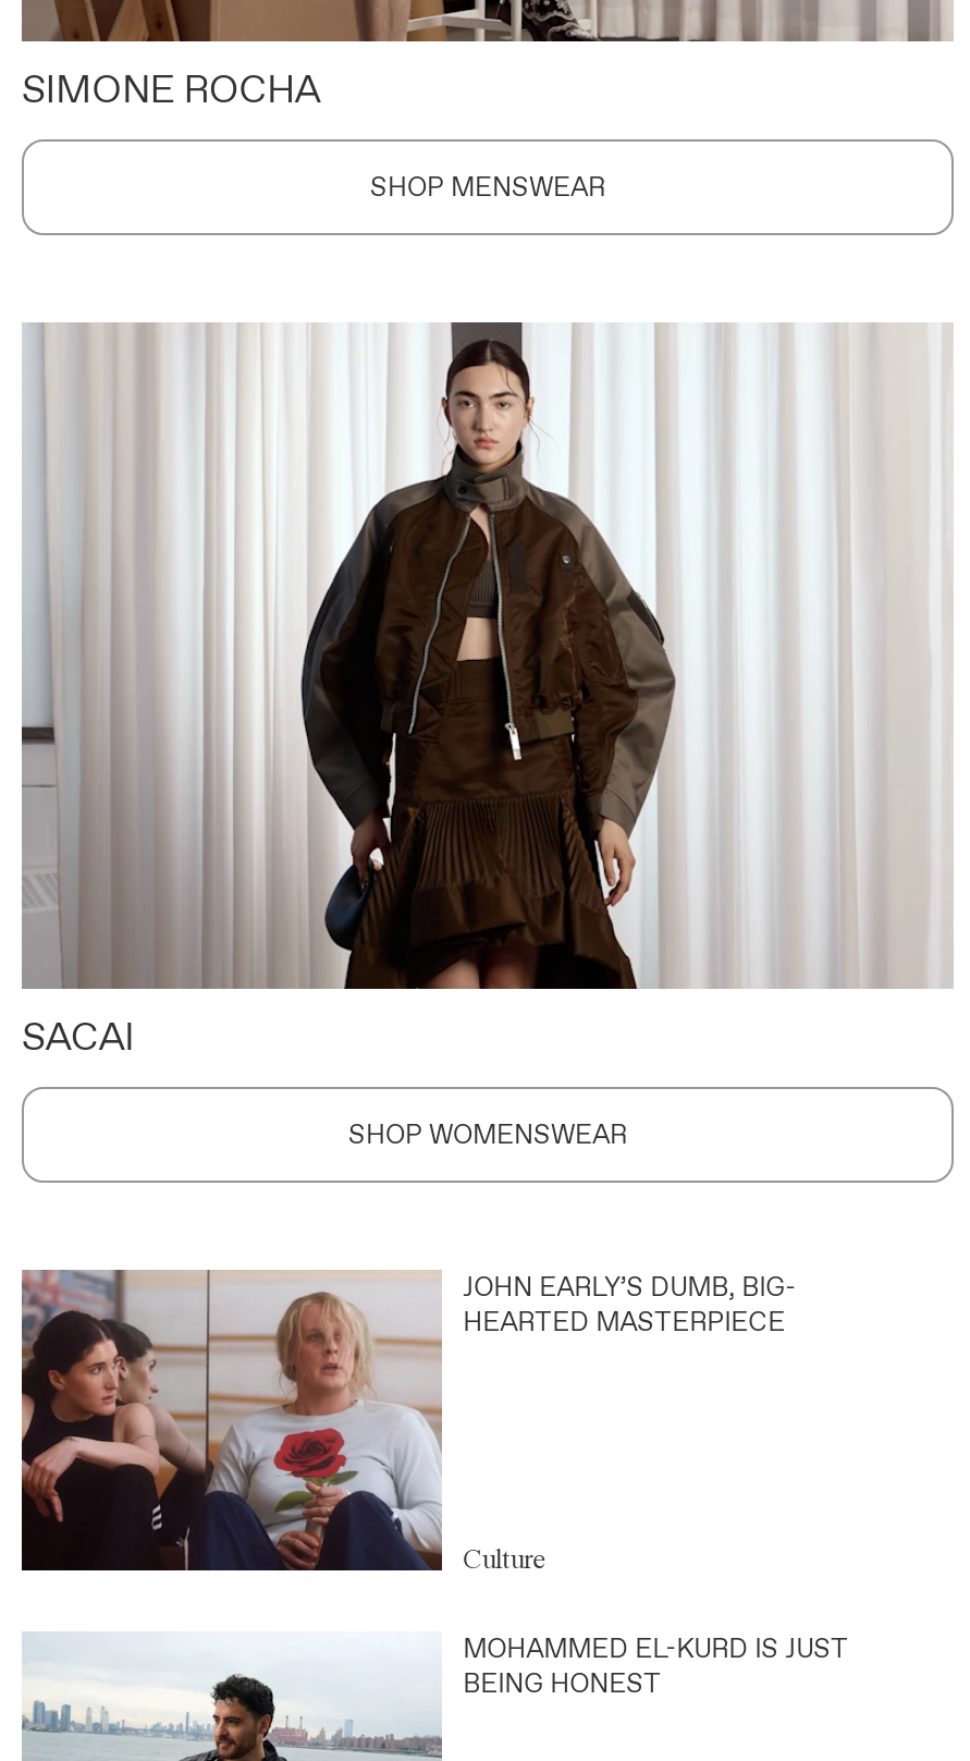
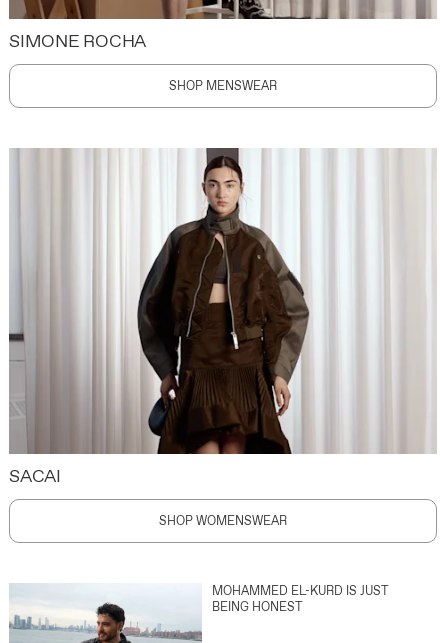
[22,1268,796,1573] [image] | JOHN EARLY’S DUMB, BIG- | HEARTED MASTERPIECE -> none
[463,1543,548,1575] Culture -> none

